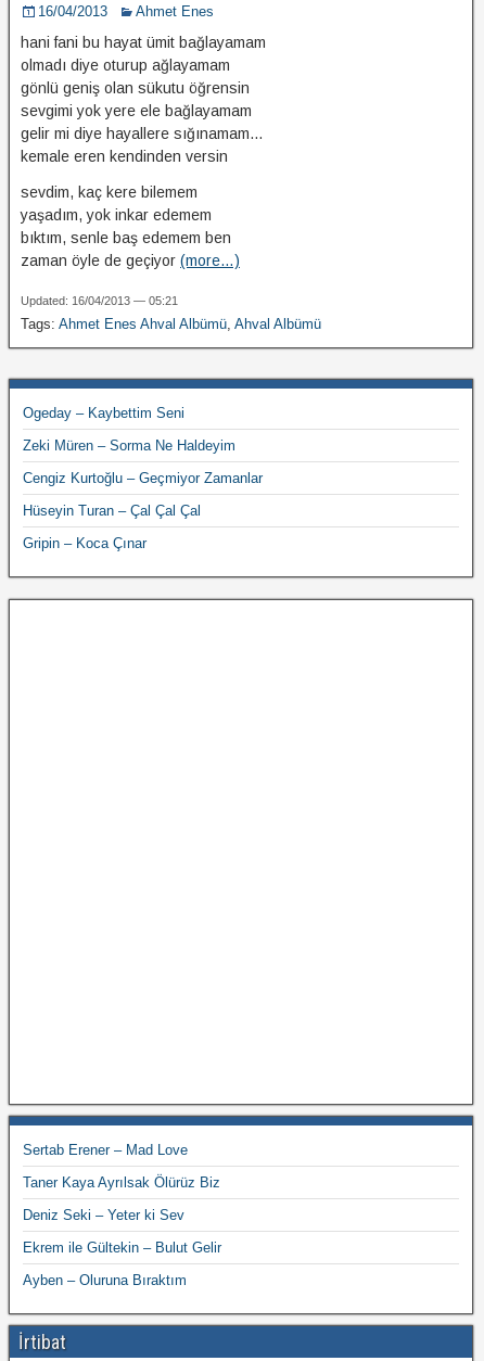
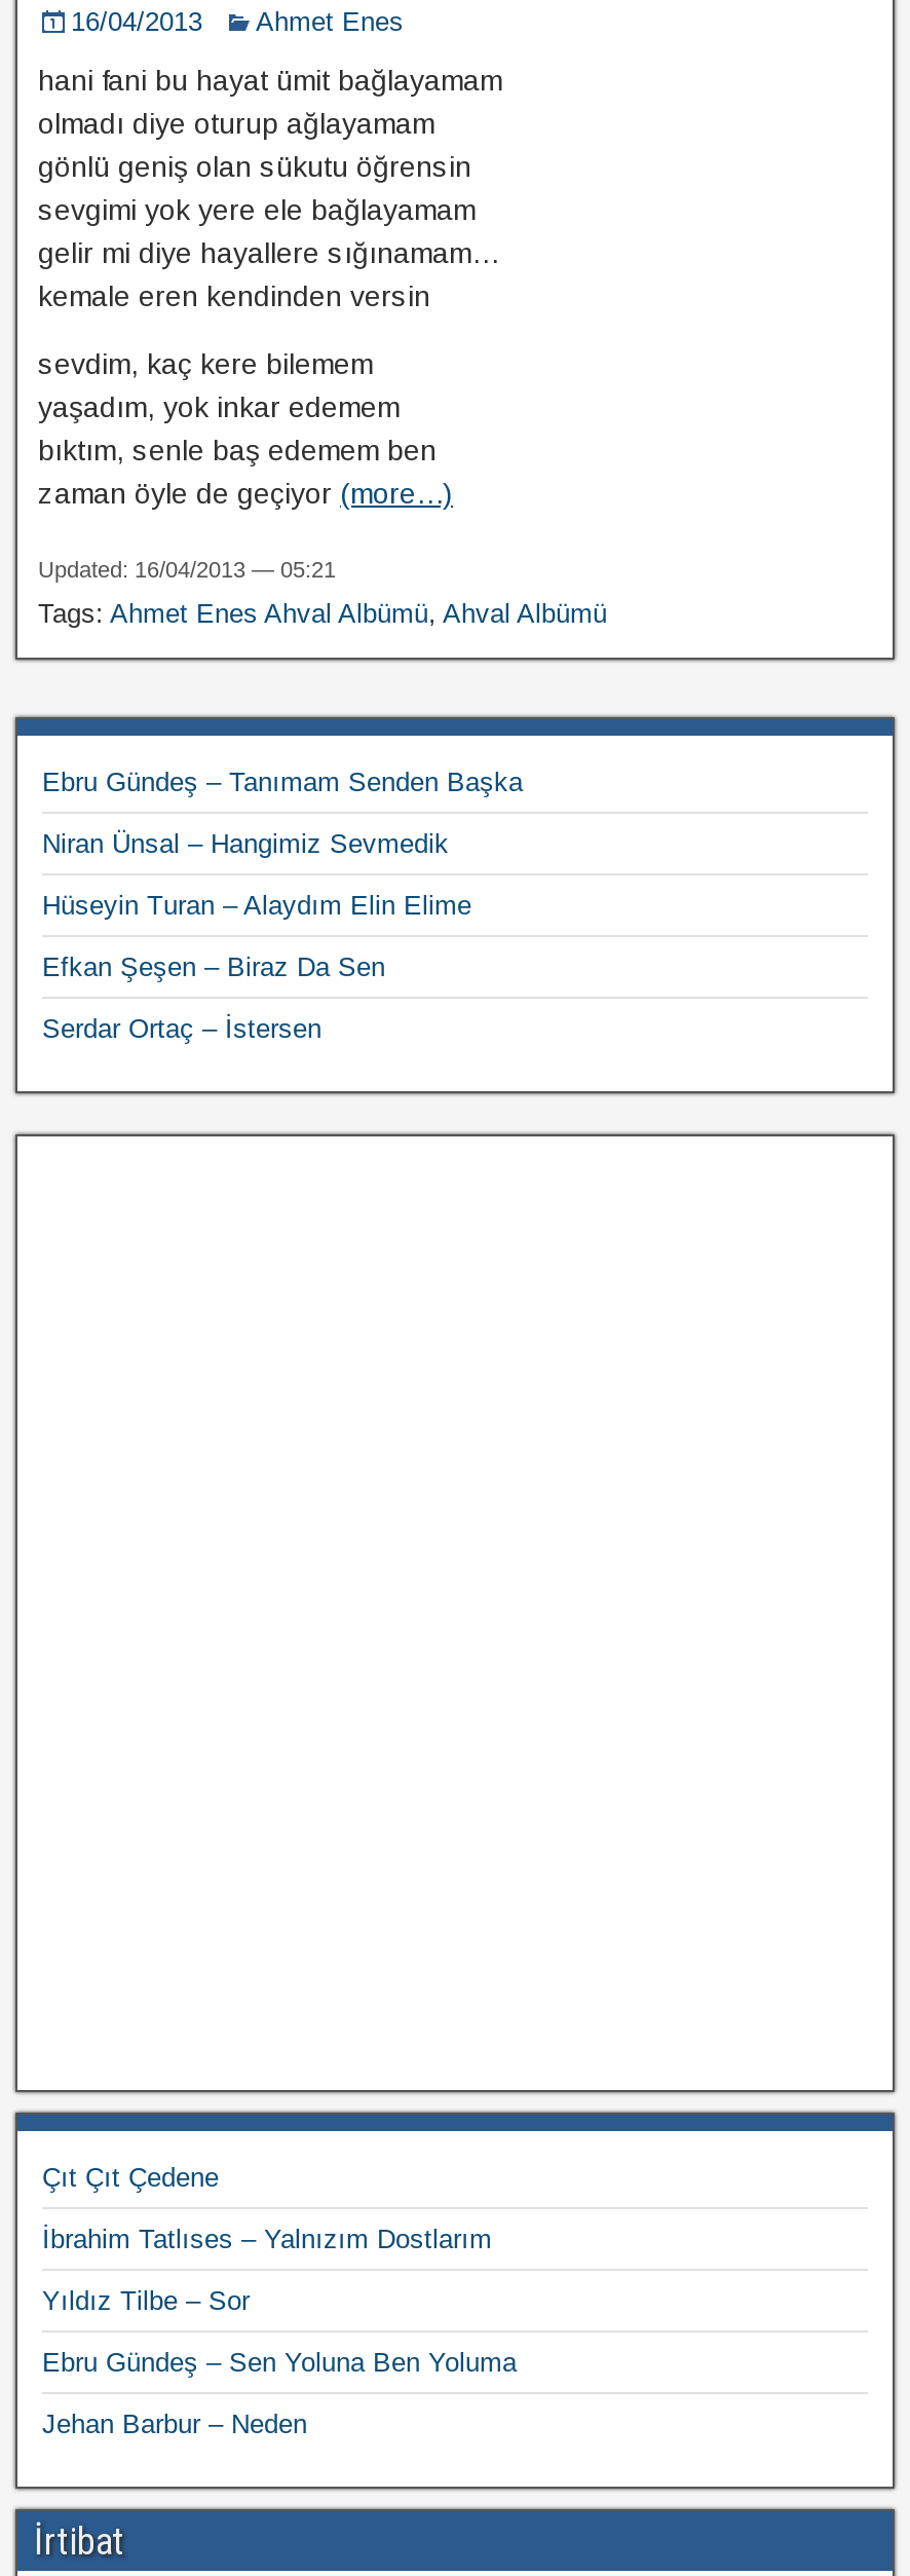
[23,405,184,421] Ogeday – Kaybettim Seni -> [42,767,523,797] Ebru Gündeş – Tanımam Senden Başka
[23,437,235,454] Zeki Müren – Sorma Ne Haldeyim -> [42,828,449,859] Niran Ünsal – Hangimiz Sevmedik
[23,470,263,486] Cengiz Kurtoğlu – Geçmiyor Zamanlar -> [42,890,471,921] Hüseyin Turan – Alaydım Elin Elime
[23,503,201,519] Hüseyin Turan – Çal Çal Çal -> [42,951,385,982] Efkan Şeşen – Biraz Da Sen
[23,535,147,551] Gripin – Koca Çınar -> [42,1013,321,1044] Serdar Ortaç – İstersen
[23,1142,188,1158] Sertab Erener – Mad Love -> [42,2162,219,2193] Çıt Çıt Çedene
[23,1174,220,1191] Taner Kaya Ayrılsak Ölürüz Biz -> [42,2224,492,2254] İbrahim Tatlıses – Yalnızım Dostlarım
[23,1207,184,1223] Deniz Seki – Yeter ki Sev -> [42,2285,250,2316] Yıldız Tilbe – Sor
[23,1239,221,1256] Ekrem ile Gültekin – Bulut Gelir -> [42,2347,517,2378] Ebru Gündeş – Sen Yoluna Ben Yoluma
[23,1272,187,1288] Ayben – Oluruna Bıraktım -> [42,2409,307,2439] Jehan Barbur – Neden

